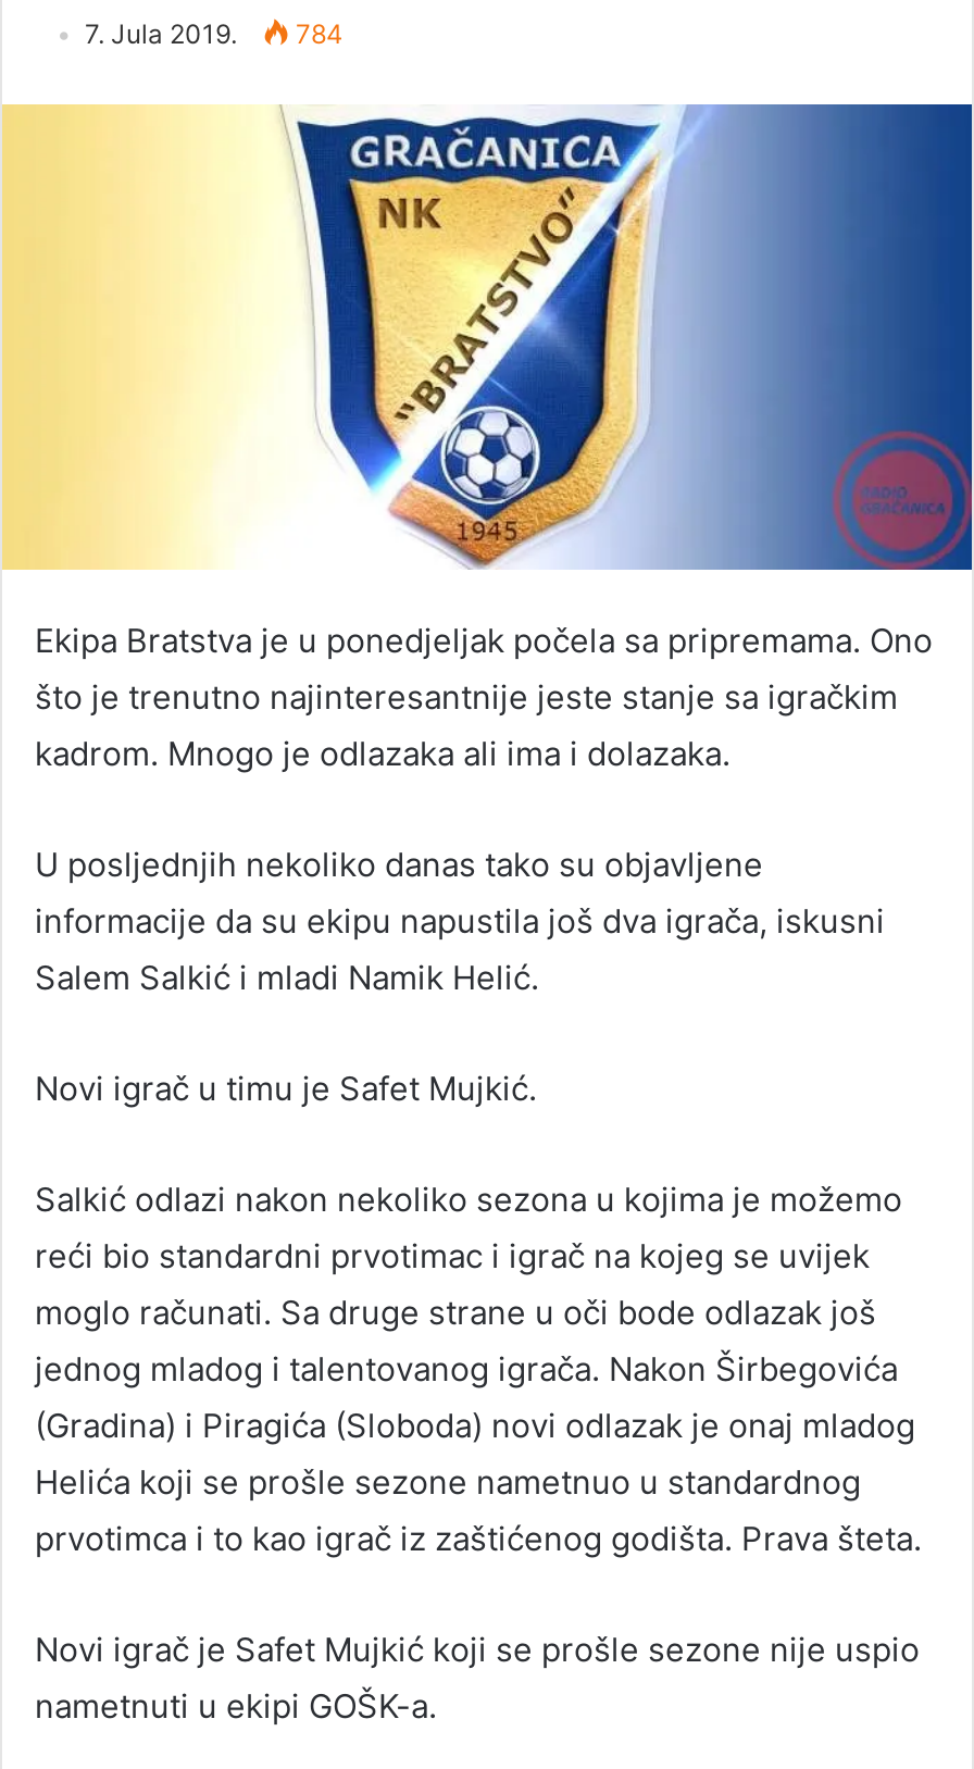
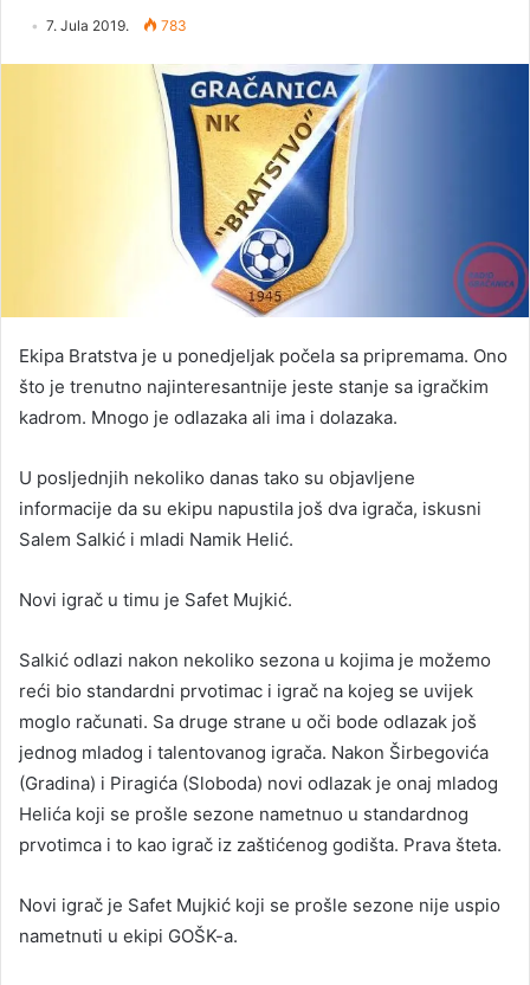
[85,18,344,51] 7. Jula 2019. 784 -> [46,17,187,35] 7. Jula 2019. 783

